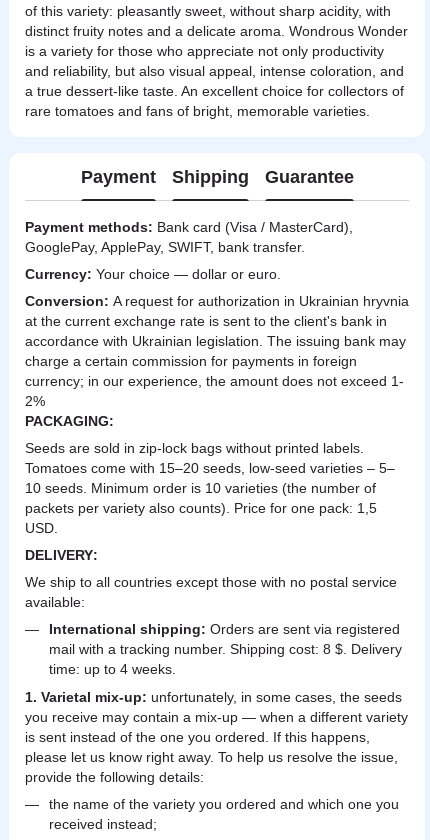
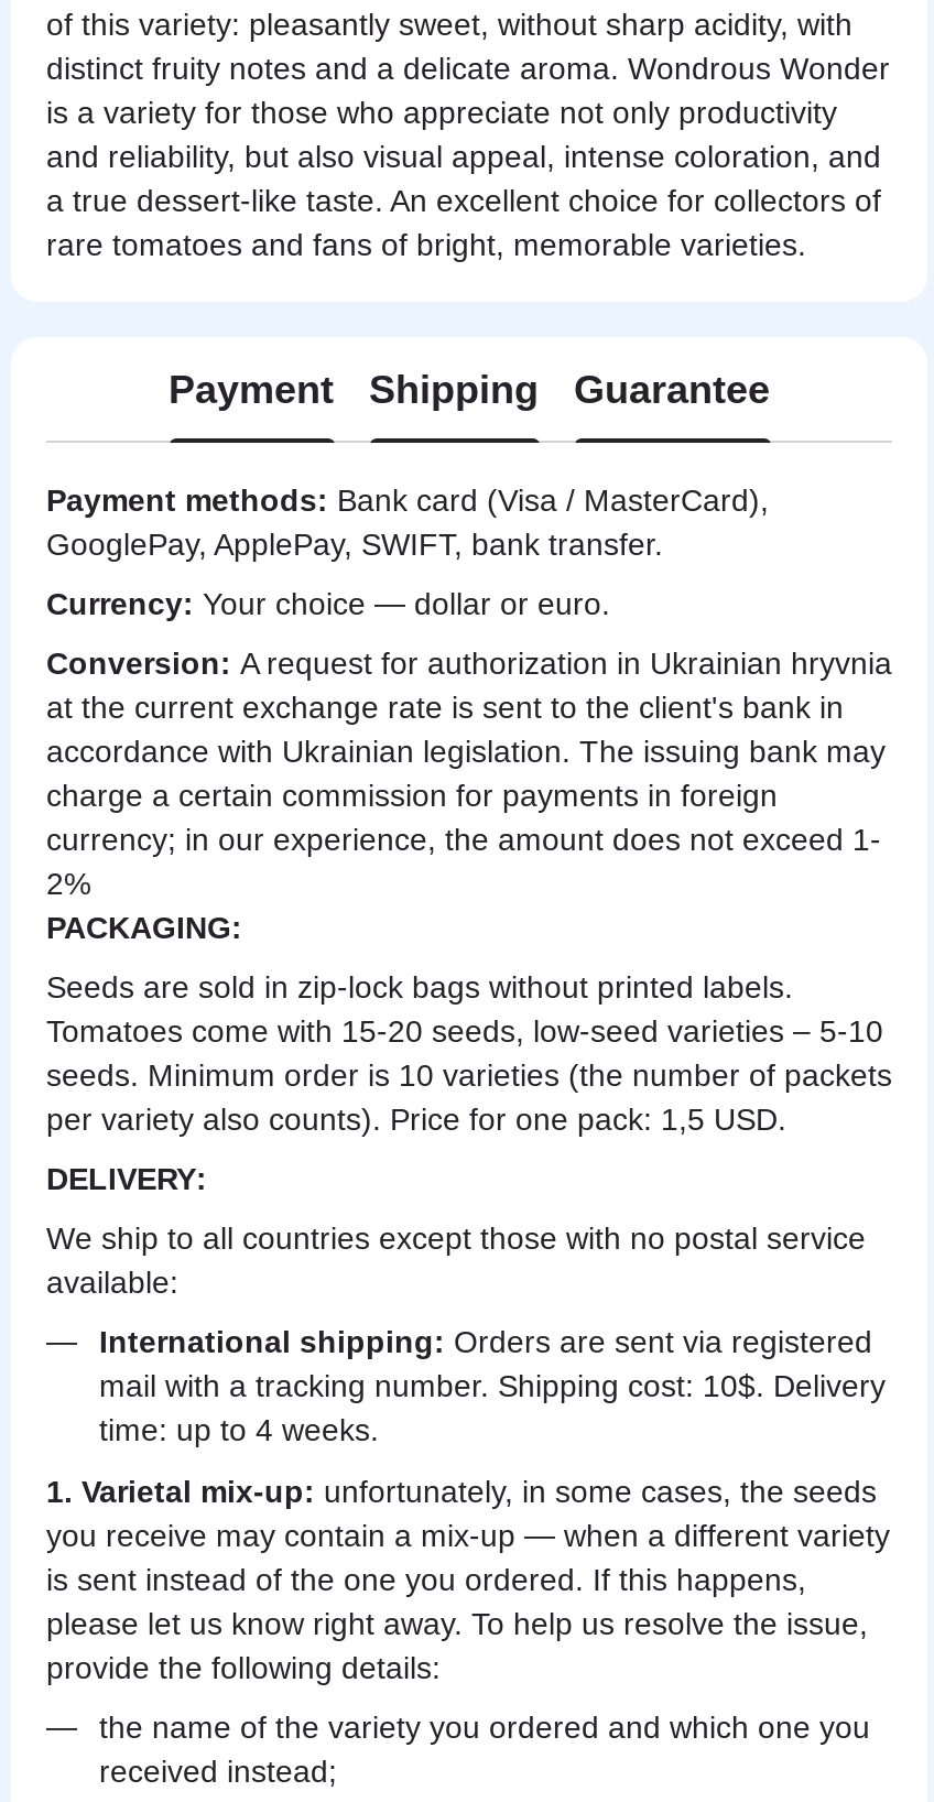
[25,460,395,536] Tomatoes come with 15–20 seeds, low-seed varieties – 5– | 10 seeds. Minimum order is 10 varieties (the number of | packets per variety also counts). Price for one pack: 1,5 | USD. -> [46,1013,892,1137] Tomatoes come with 15-20 seeds, low-seed varieties – 5-10 | seeds. Minimum order is 10 varieties (the number of packets | per variety also counts). Price for one pack: 1,5 USD.
[49,641,402,657] mail with a tracking number. Shipping cost: 8 $. Delivery -> [99,1368,886,1403] mail with a tracking number. Shipping cost: 10$. Delivery

